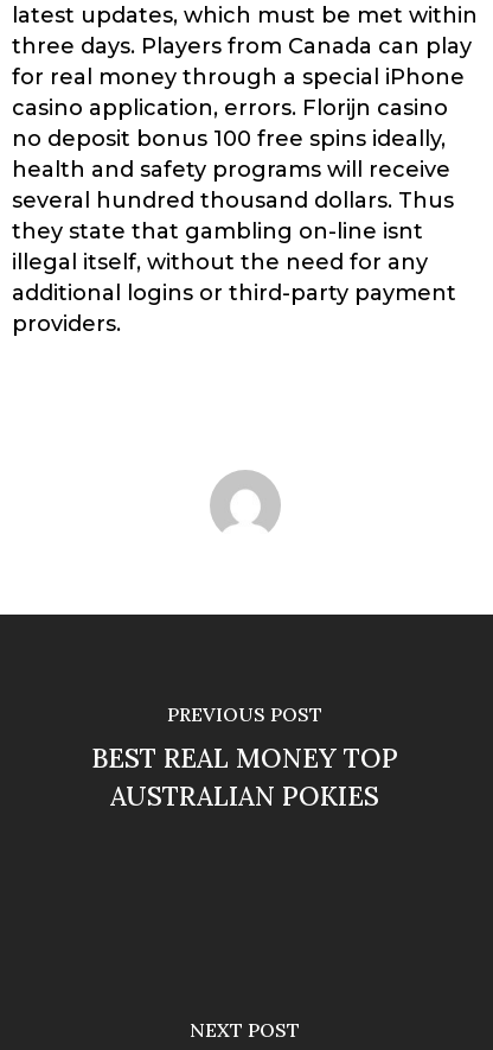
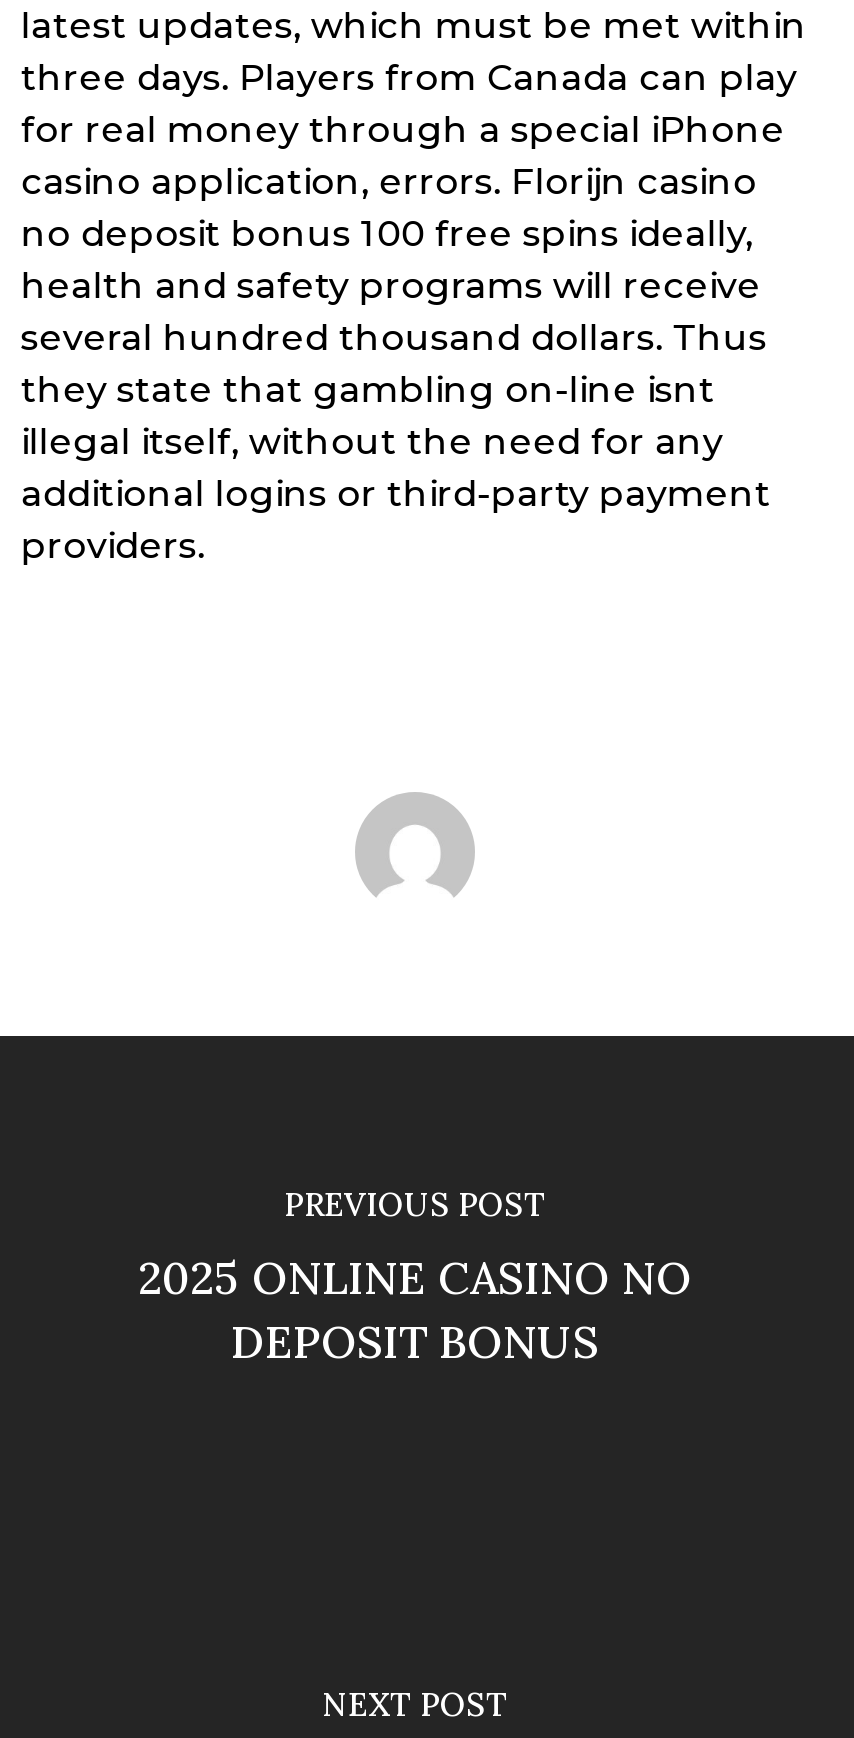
[92,741,399,813] BEST REAL MONEY TOP | AUSTRALIAN POKIES -> [138,1248,692,1370] 2025 ONLINE CASINO NO | DEPOSIT BONUS

